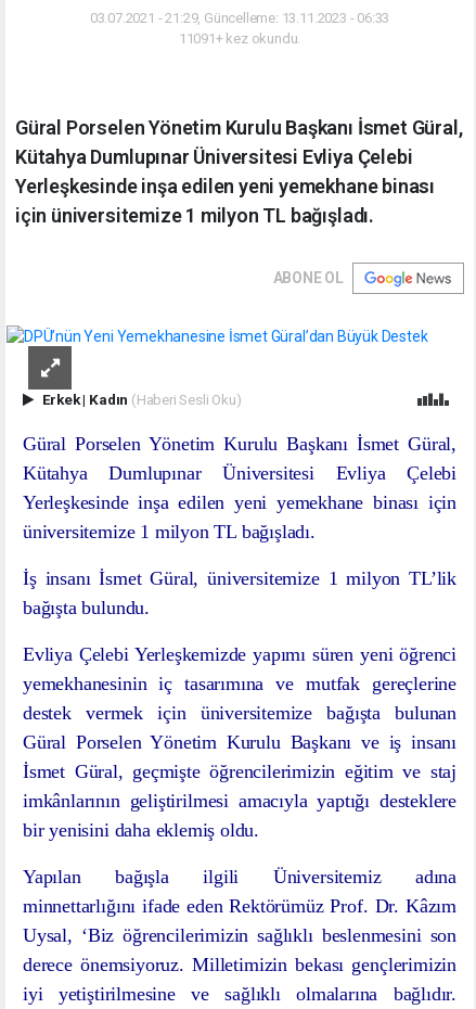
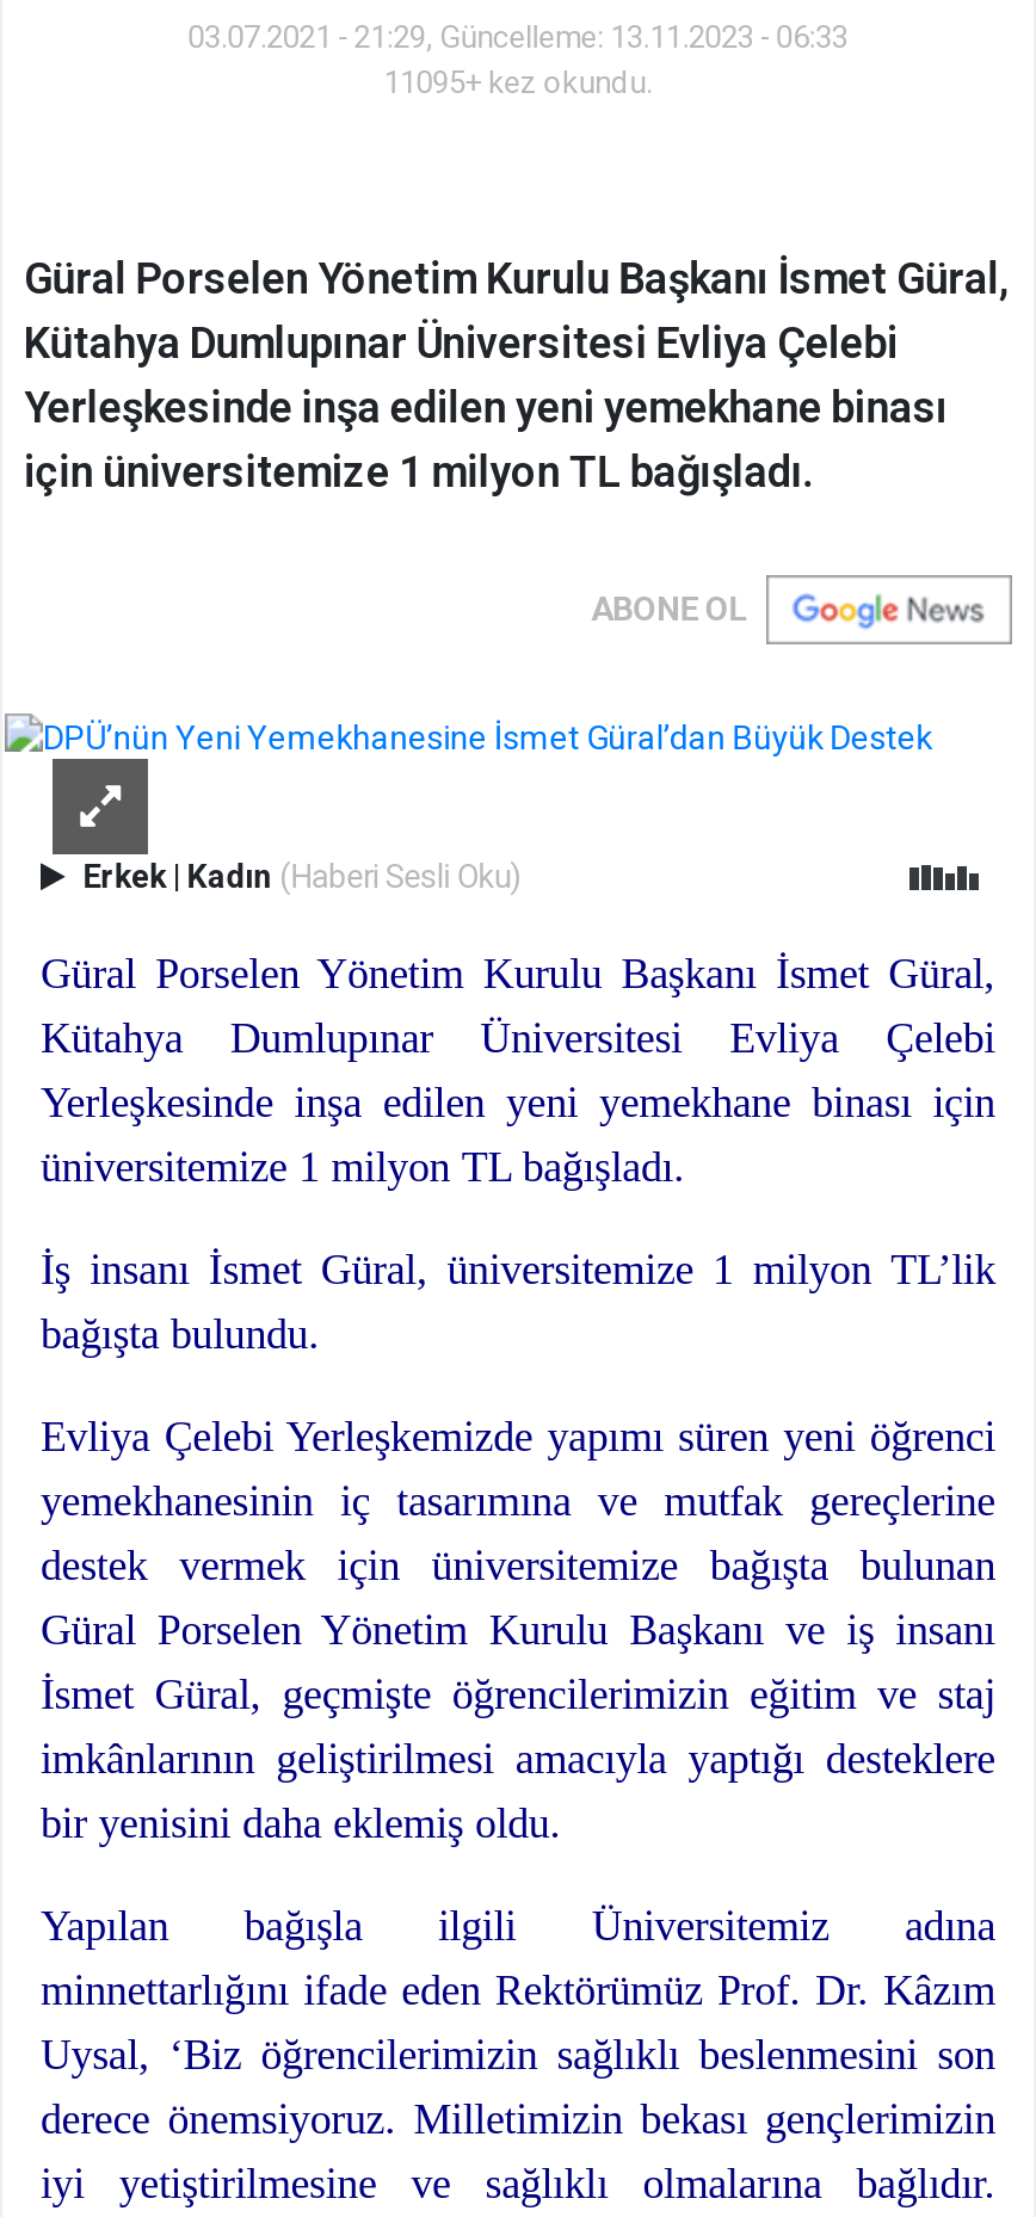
[179,30,301,46] 11091+ kez okundu. -> [384,64,652,100] 11095+ kez okundu.

